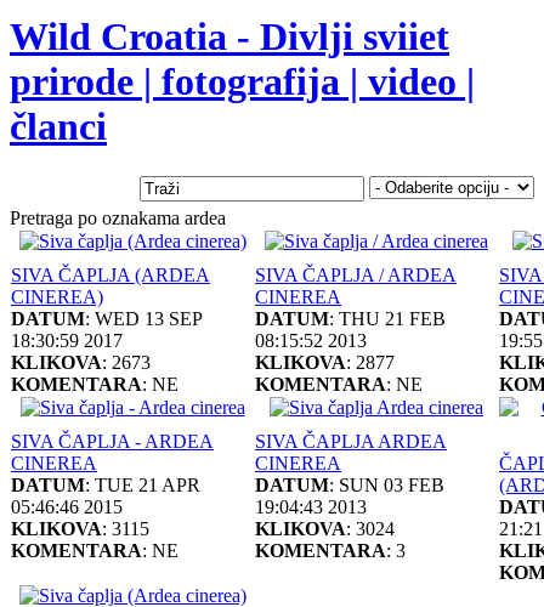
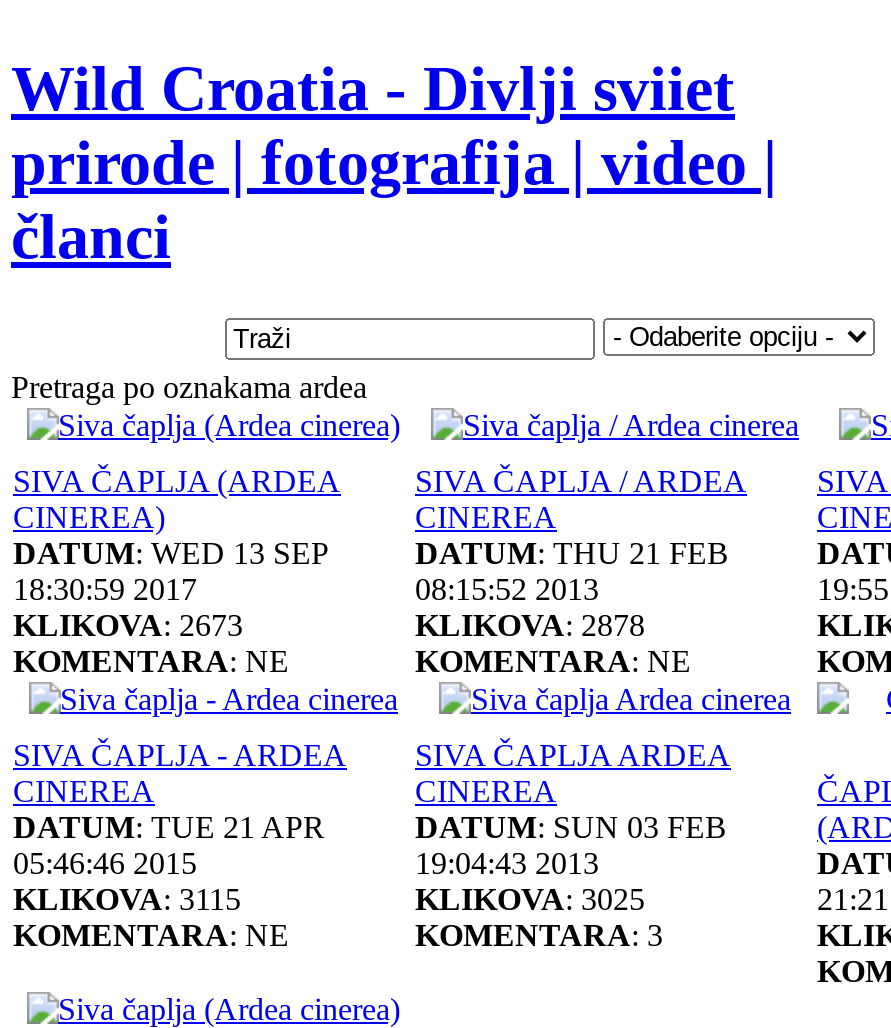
[255,352,395,373] KLIKOVA: 2877 -> [415,608,645,642] KLIKOVA: 2878
[255,518,395,539] KLIKOVA: 3024 -> [415,882,645,916] KLIKOVA: 3025

